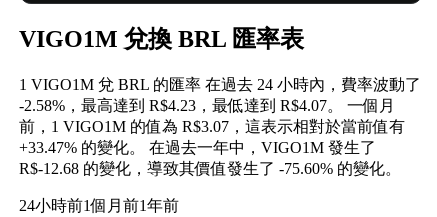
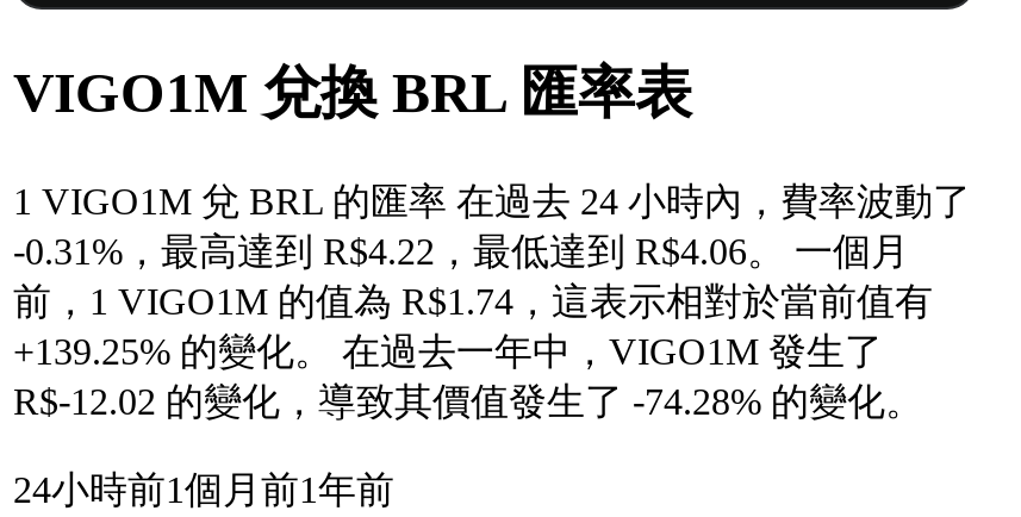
[19,97,395,114] -2.58%，最高達到 R$4.23，最低達到 R$4.07。 一個月 -> [13,232,909,272] -0.31%，最高達到 R$4.22，最低達到 R$4.06。 一個月
[19,118,405,135] 前，1 VIGO1M 的值為 R$3.07，這表示相對於當前值有 -> [13,282,933,322] 前，1 VIGO1M 的值為 R$1.74，這表示相對於當前值有
[19,139,376,156] +33.47%的變化。 在過去一年中，VIGO1M 發生了 -> [13,332,883,372] +139.25%的變化。 在過去一年中，VIGO1M 發生了
[19,160,401,177] R$-12.68 的變化，導致其價值發生了-75.60%的變化。 -> [13,382,923,422] R$-12.02 的變化，導致其價值發生了-74.28%的變化。

